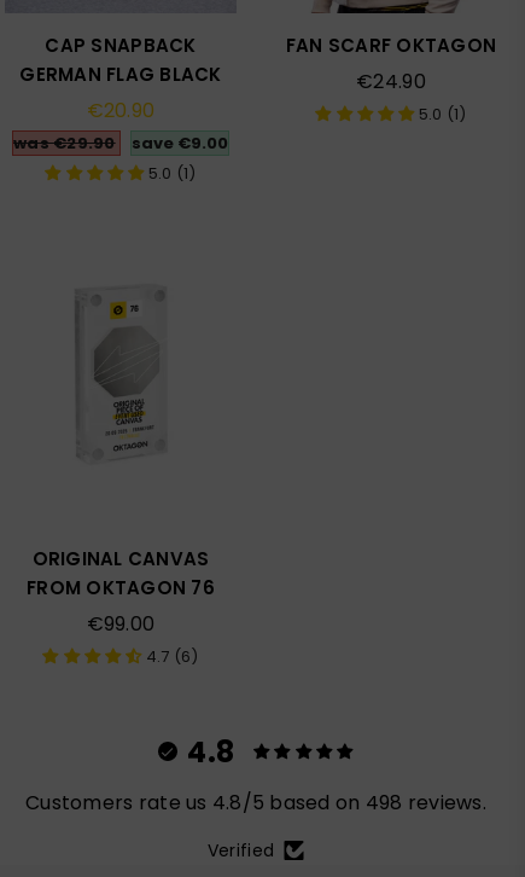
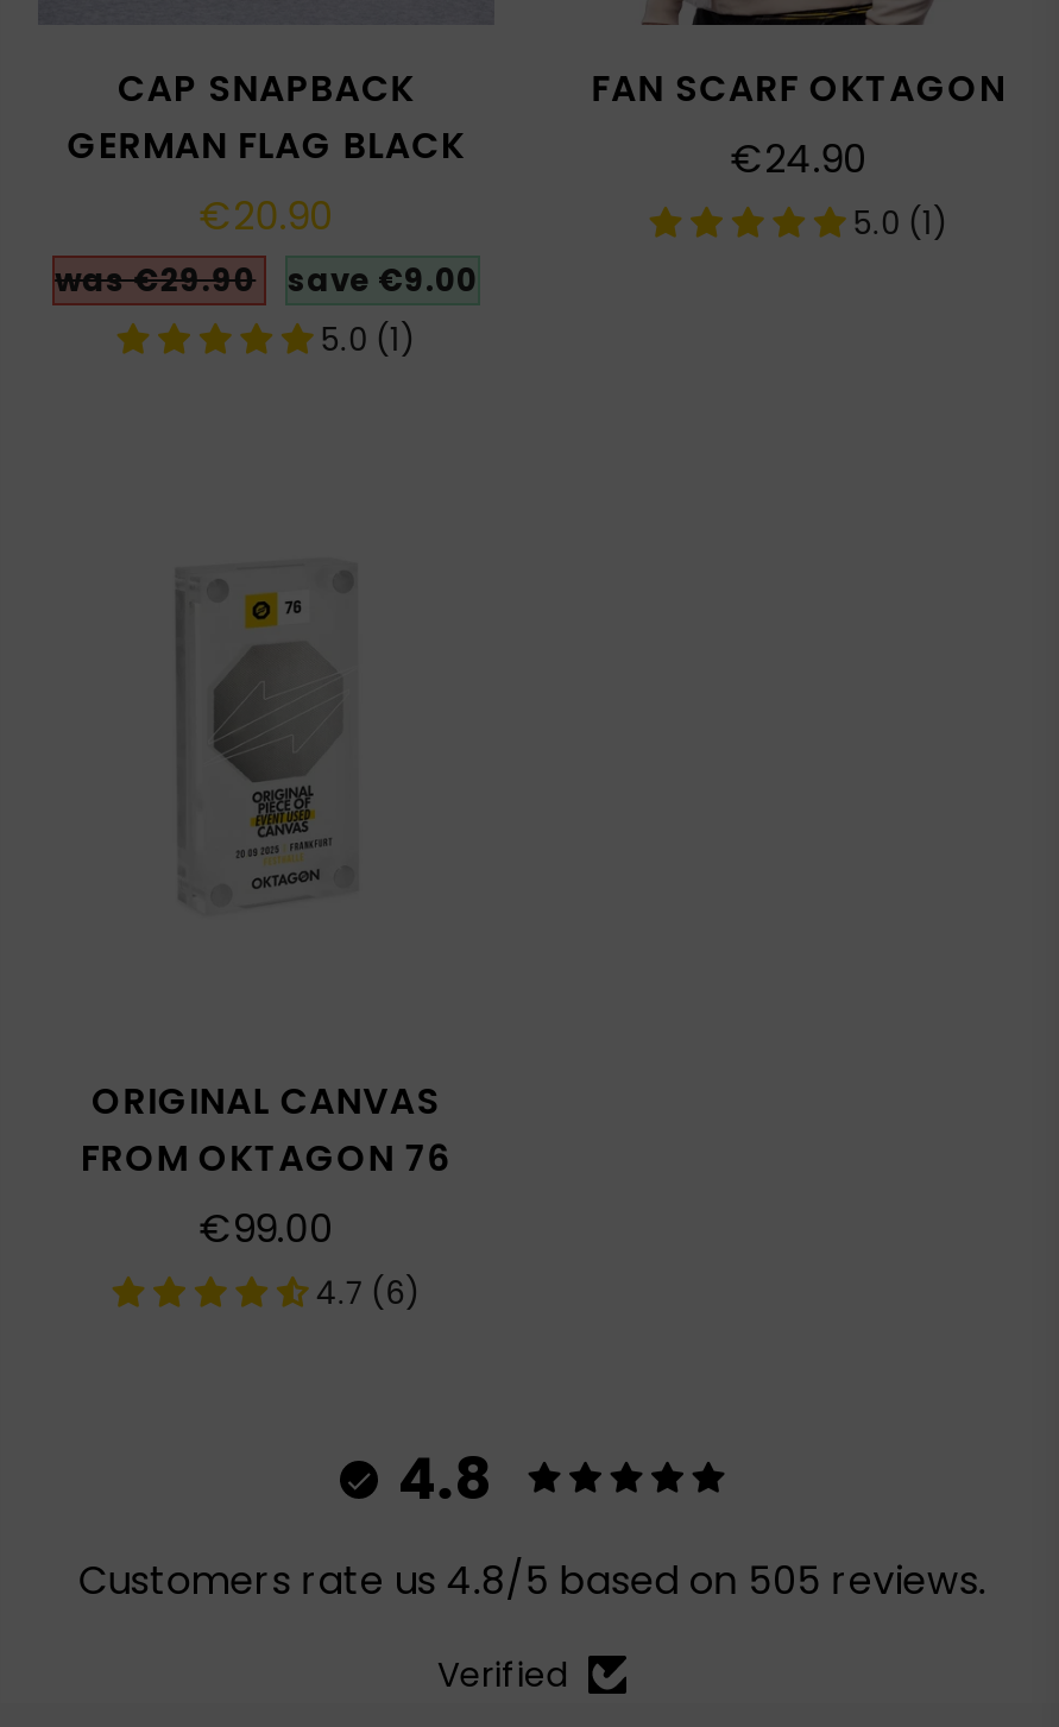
[25,789,486,817] Customers rate us 4.8/5 based on 498 reviews. -> [79,1553,986,1607] Customers rate us 4.8/5 based on 505 reviews.

